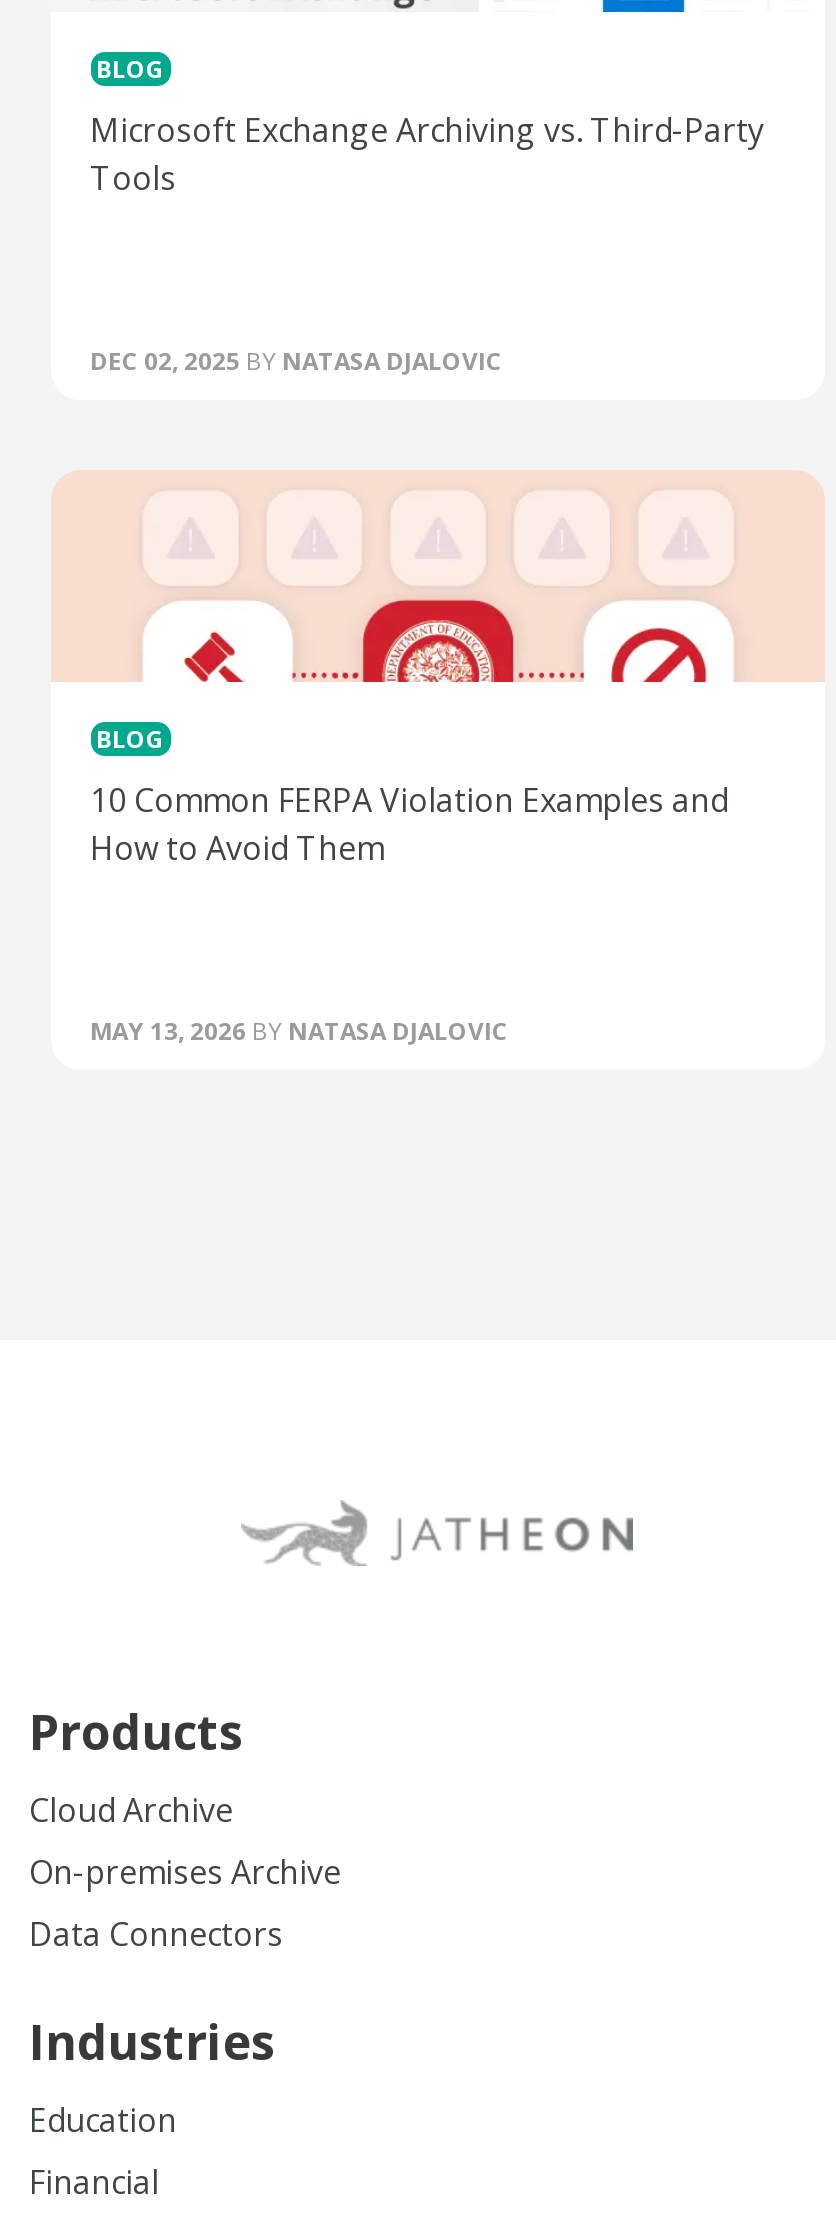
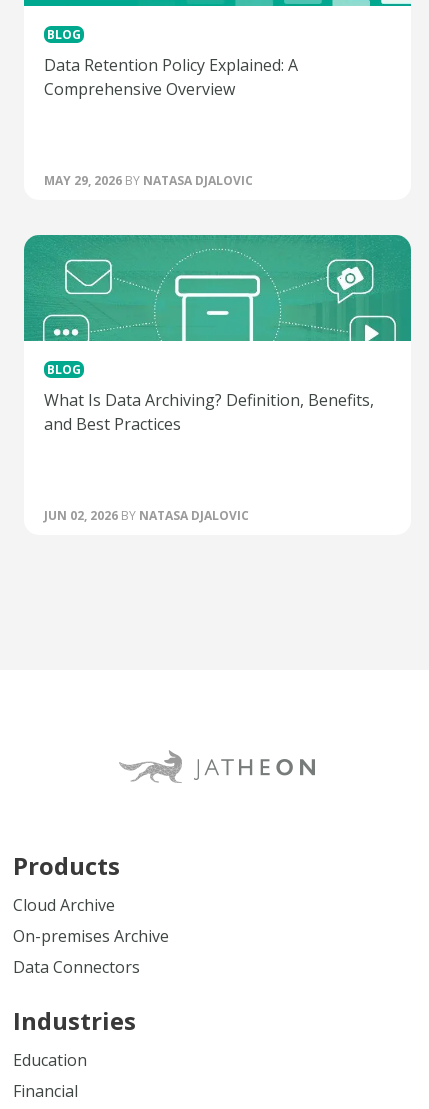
[90,108,764,200] Microsoft Exchange Archiving vs. Third-Party | Tools -> [43,54,297,100] Data Retention Policy Explained: A | Comprehensive Overview
[90,344,502,378] DEC 02, 2025 BY NATASA DJALOVIC -> [43,172,252,189] MAY 29, 2026 BY NATASA DJALOVIC
[51,470,825,684] [image] -> [23,234,412,342] [image]
[90,778,728,870] 10 Common FERPA Violation Examples and | How to Avoid Them -> [43,389,373,435] What Is Data Archiving? Definition, Benefits, | and Best Practices
[90,1014,508,1048] MAY 13, 2026 BY NATASA DJALOVIC -> [43,507,248,524] JUN 02, 2026 BY NATASA DJALOVIC

